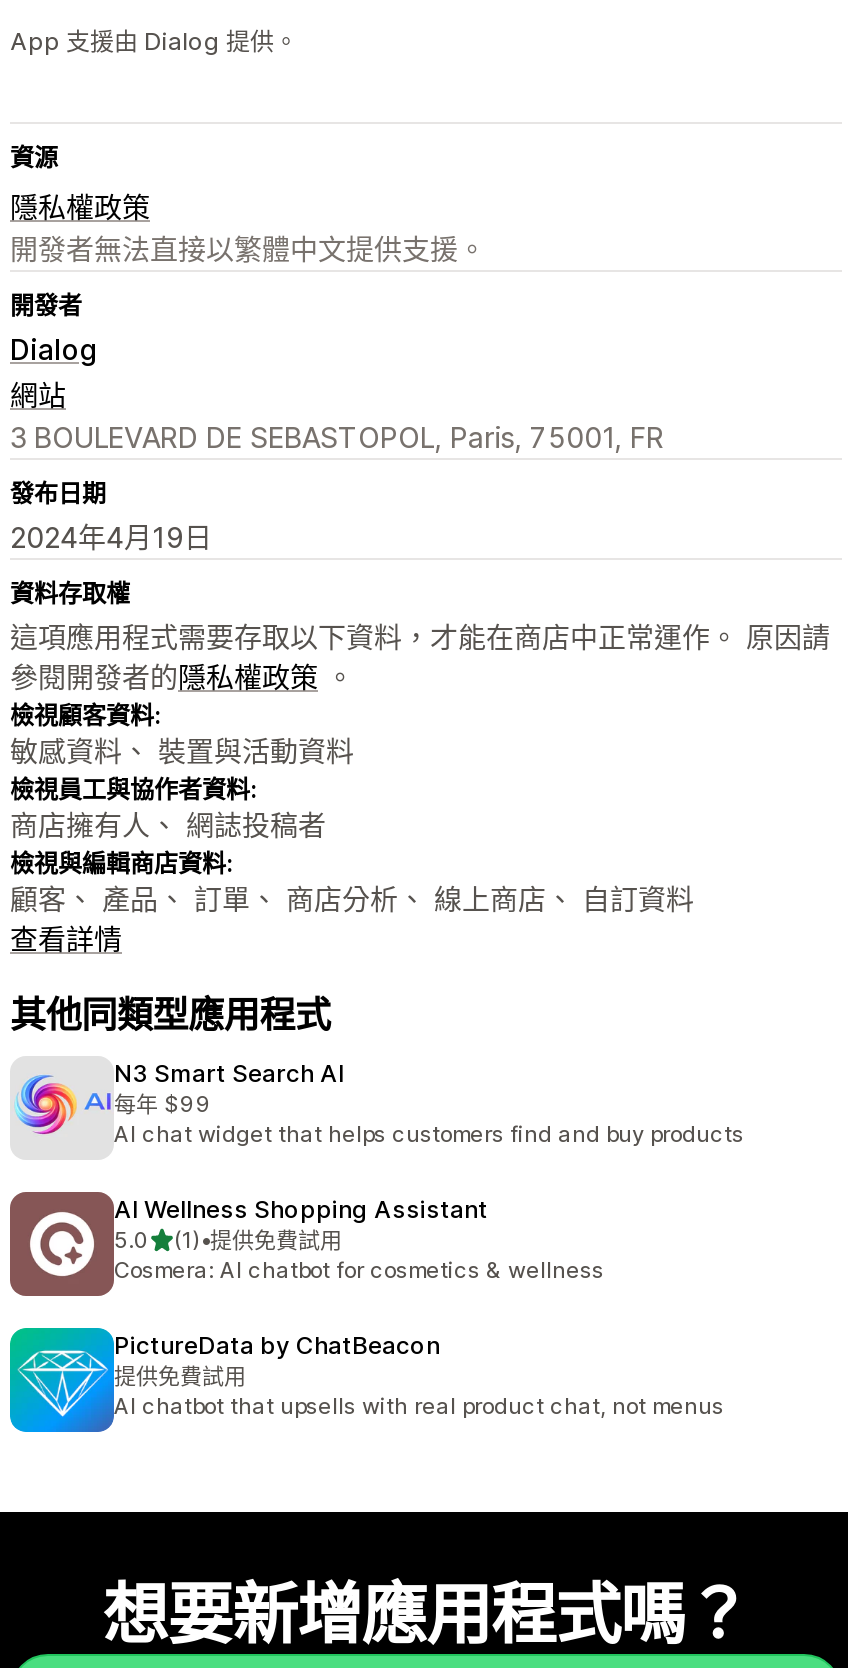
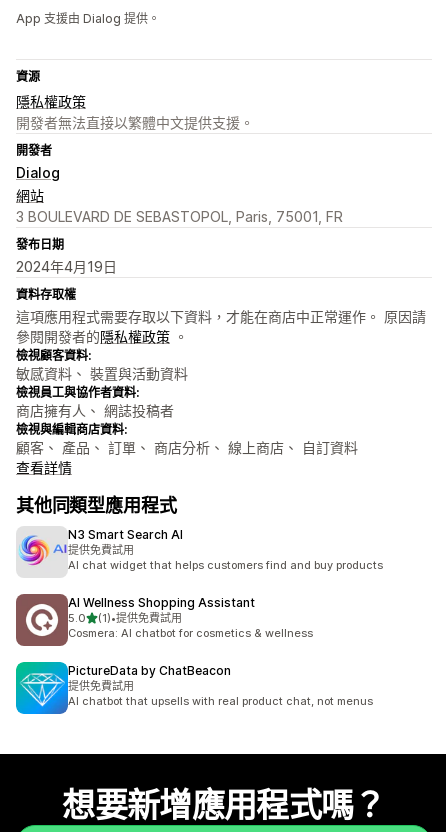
[114,1091,212,1119] 每年 $99 -> [68,543,134,557] 提供免費試用

